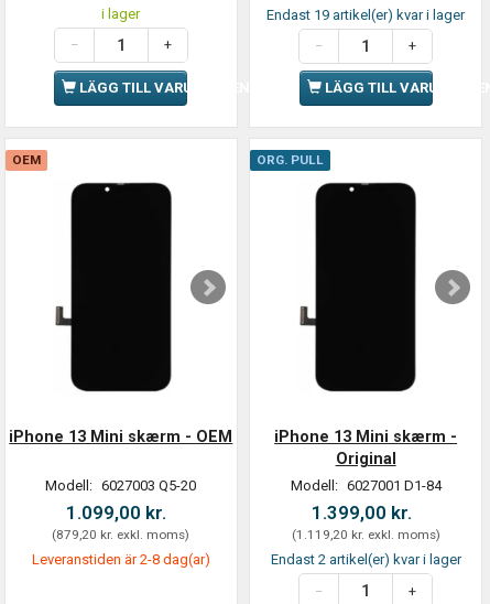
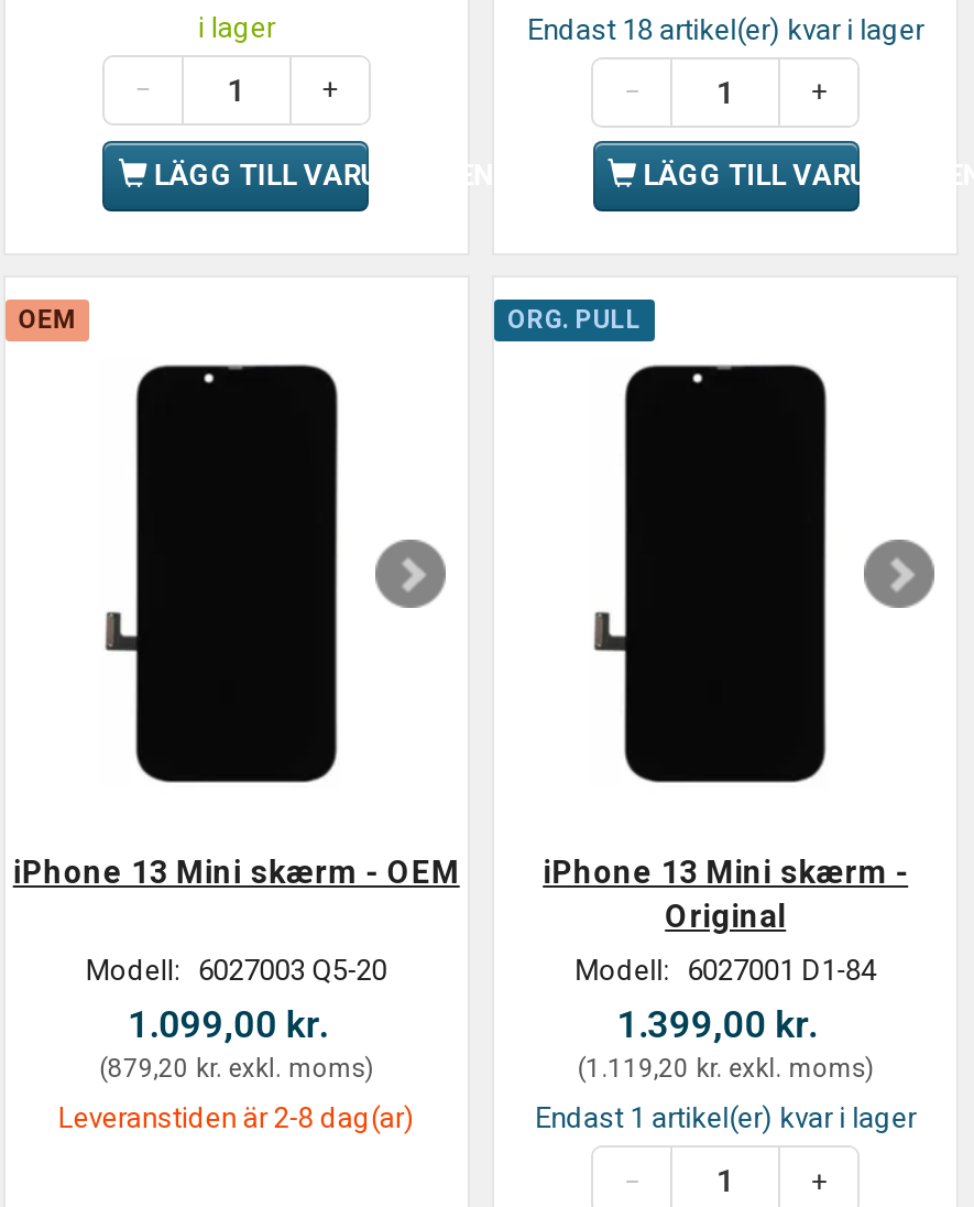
[267,7,465,23] Endast 19 artikel(er) kvar i lager -> [527,13,924,46] Endast 18 artikel(er) kvar i lager
[270,551,461,568] Endast 2 artikel(er) kvar i lager -> [535,1102,916,1135] Endast 1 artikel(er) kvar i lager

